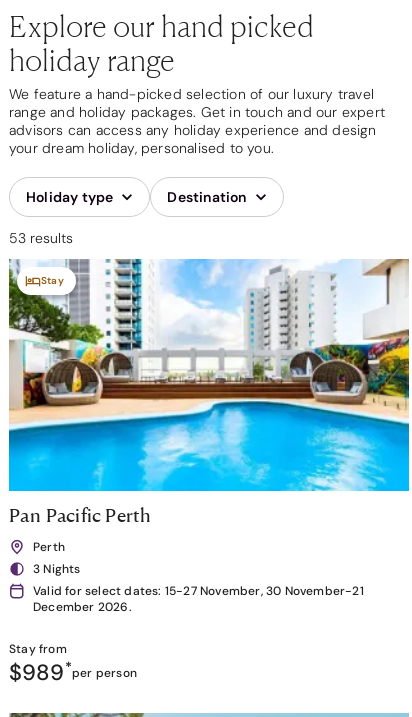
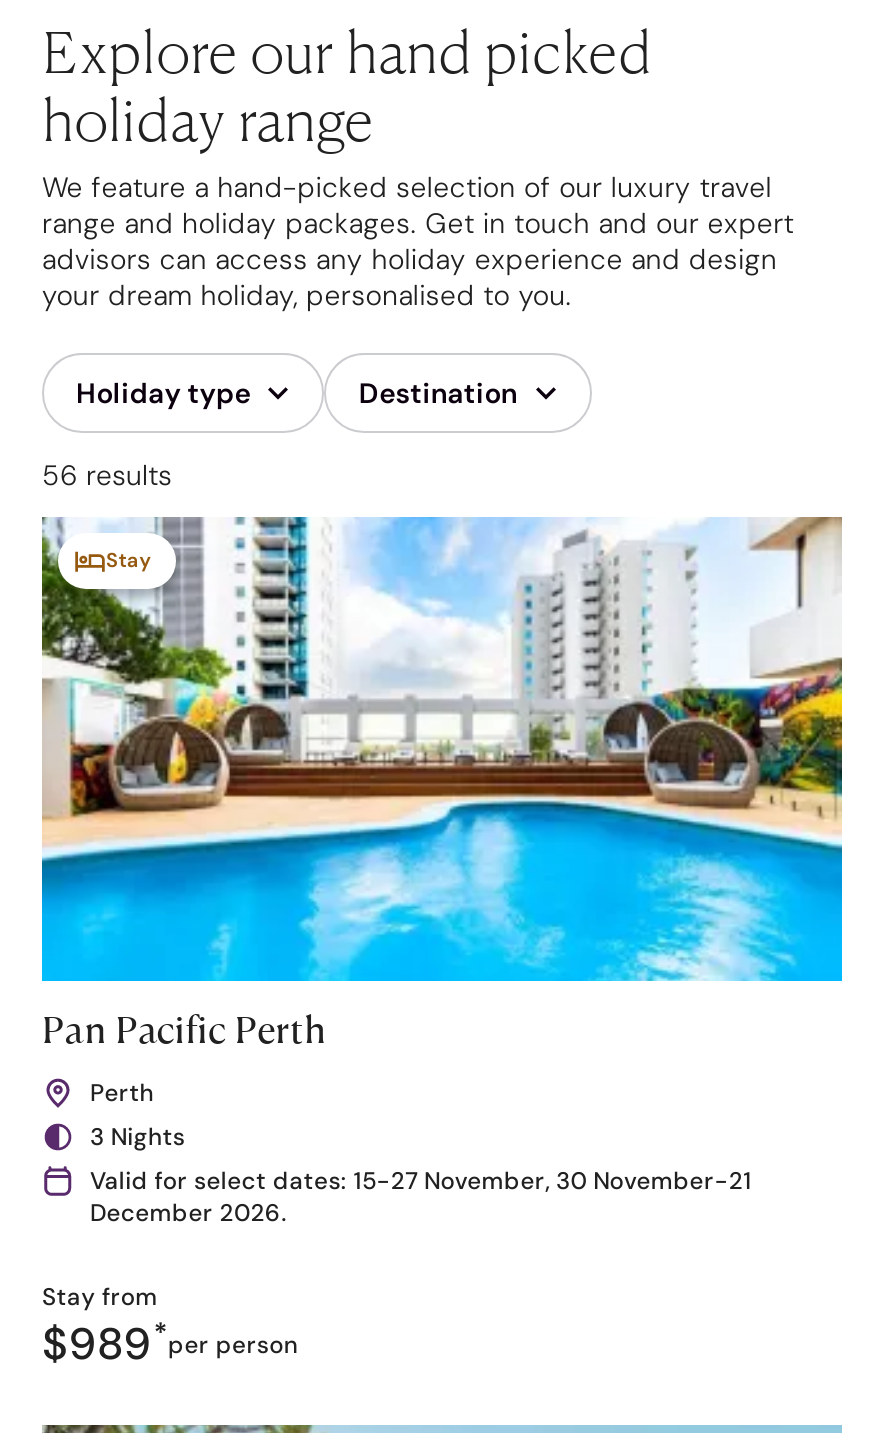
[9,229,73,247] 53 results -> [42,458,172,494] 56 results

